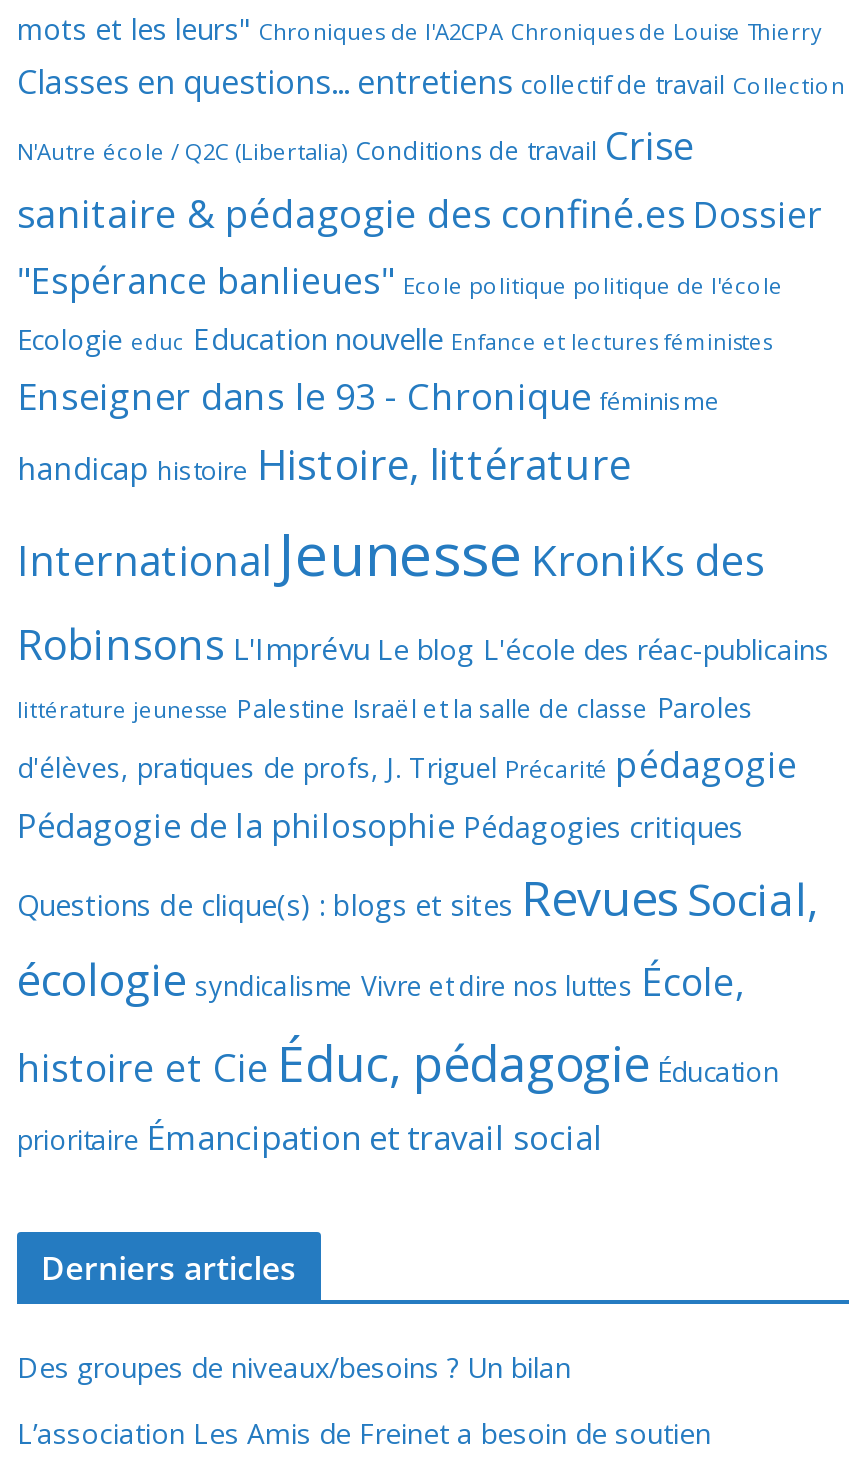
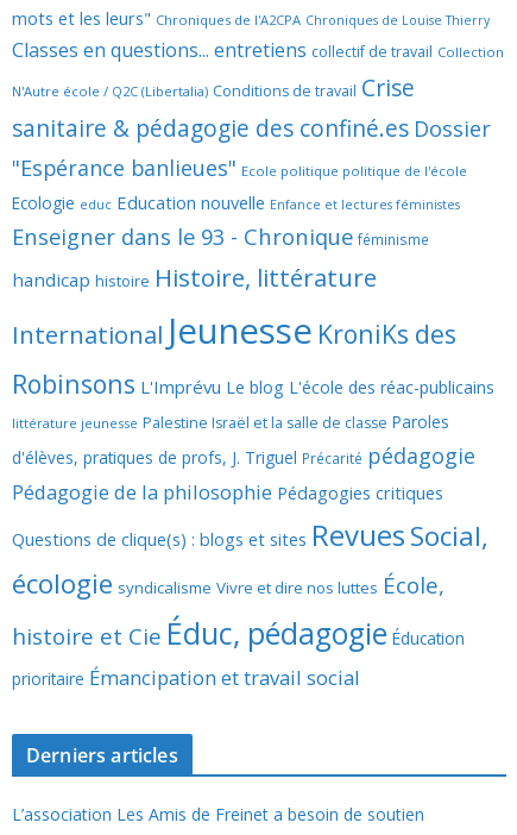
[17,1348,571,1386] Des groupes de niveaux/besoins ? Un bilan -> none

